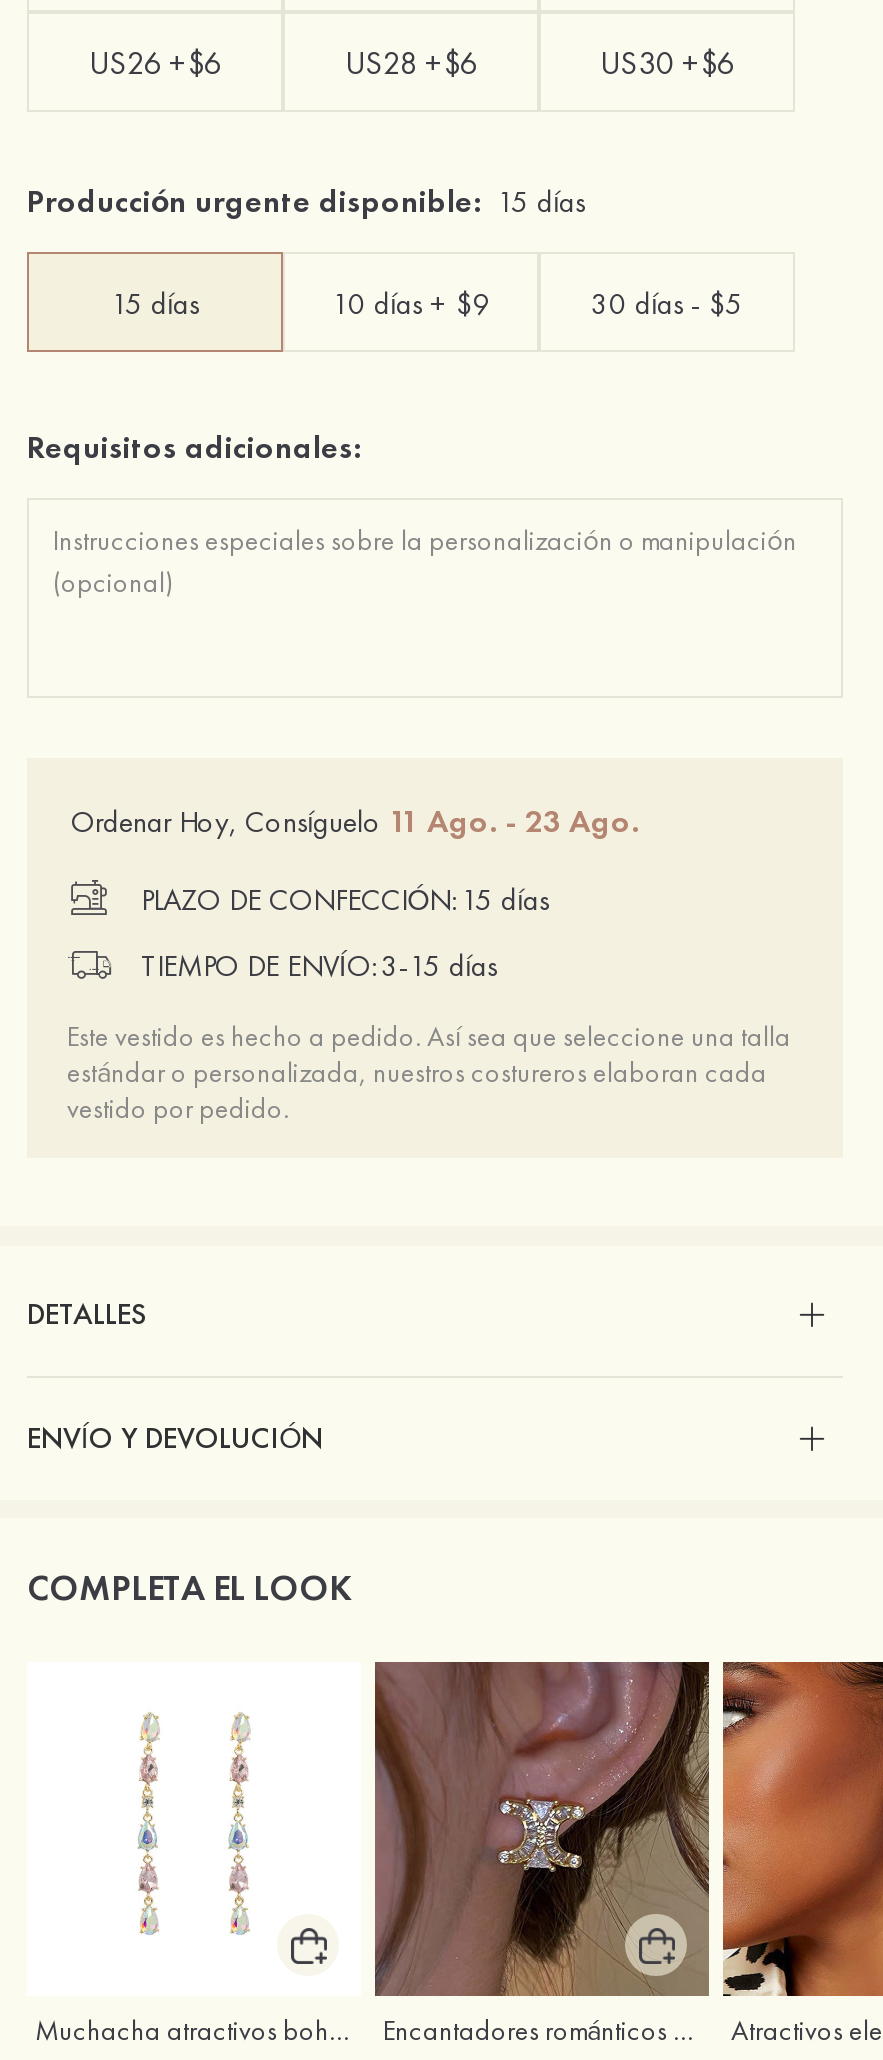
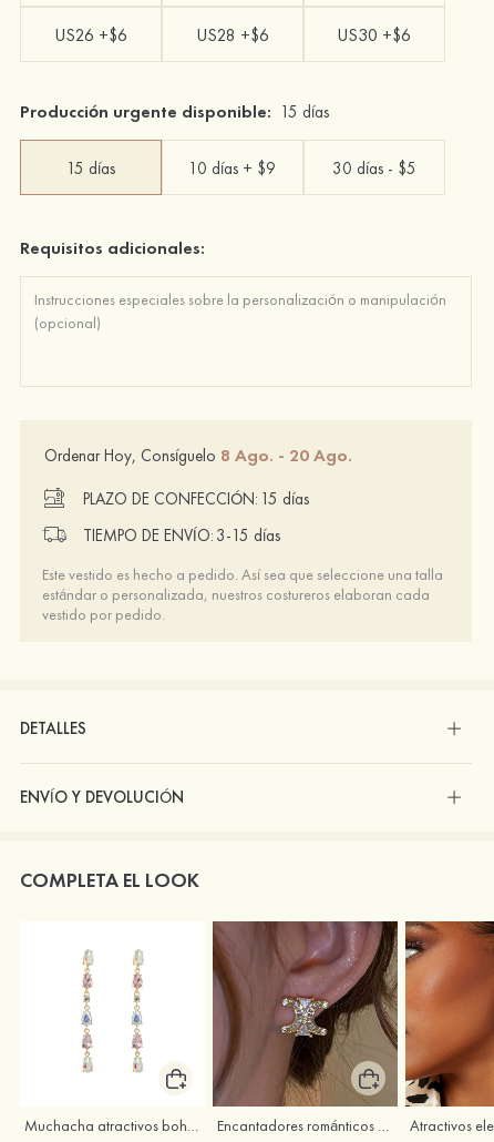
[71,801,639,843] Ordenar Hoy, Consíguelo 11 Ago. - 23 Ago. -> [44,444,352,467] Ordenar Hoy, Consíguelo 8 Ago. - 20 Ago.

